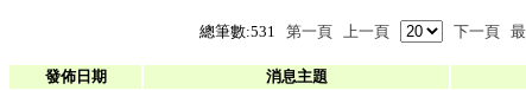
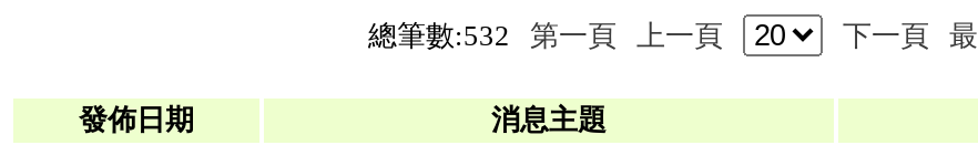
[199,22,389,40] 總筆數:531第一頁 上一頁 -> [368,19,723,52] 總筆數:532第一頁 上一頁

